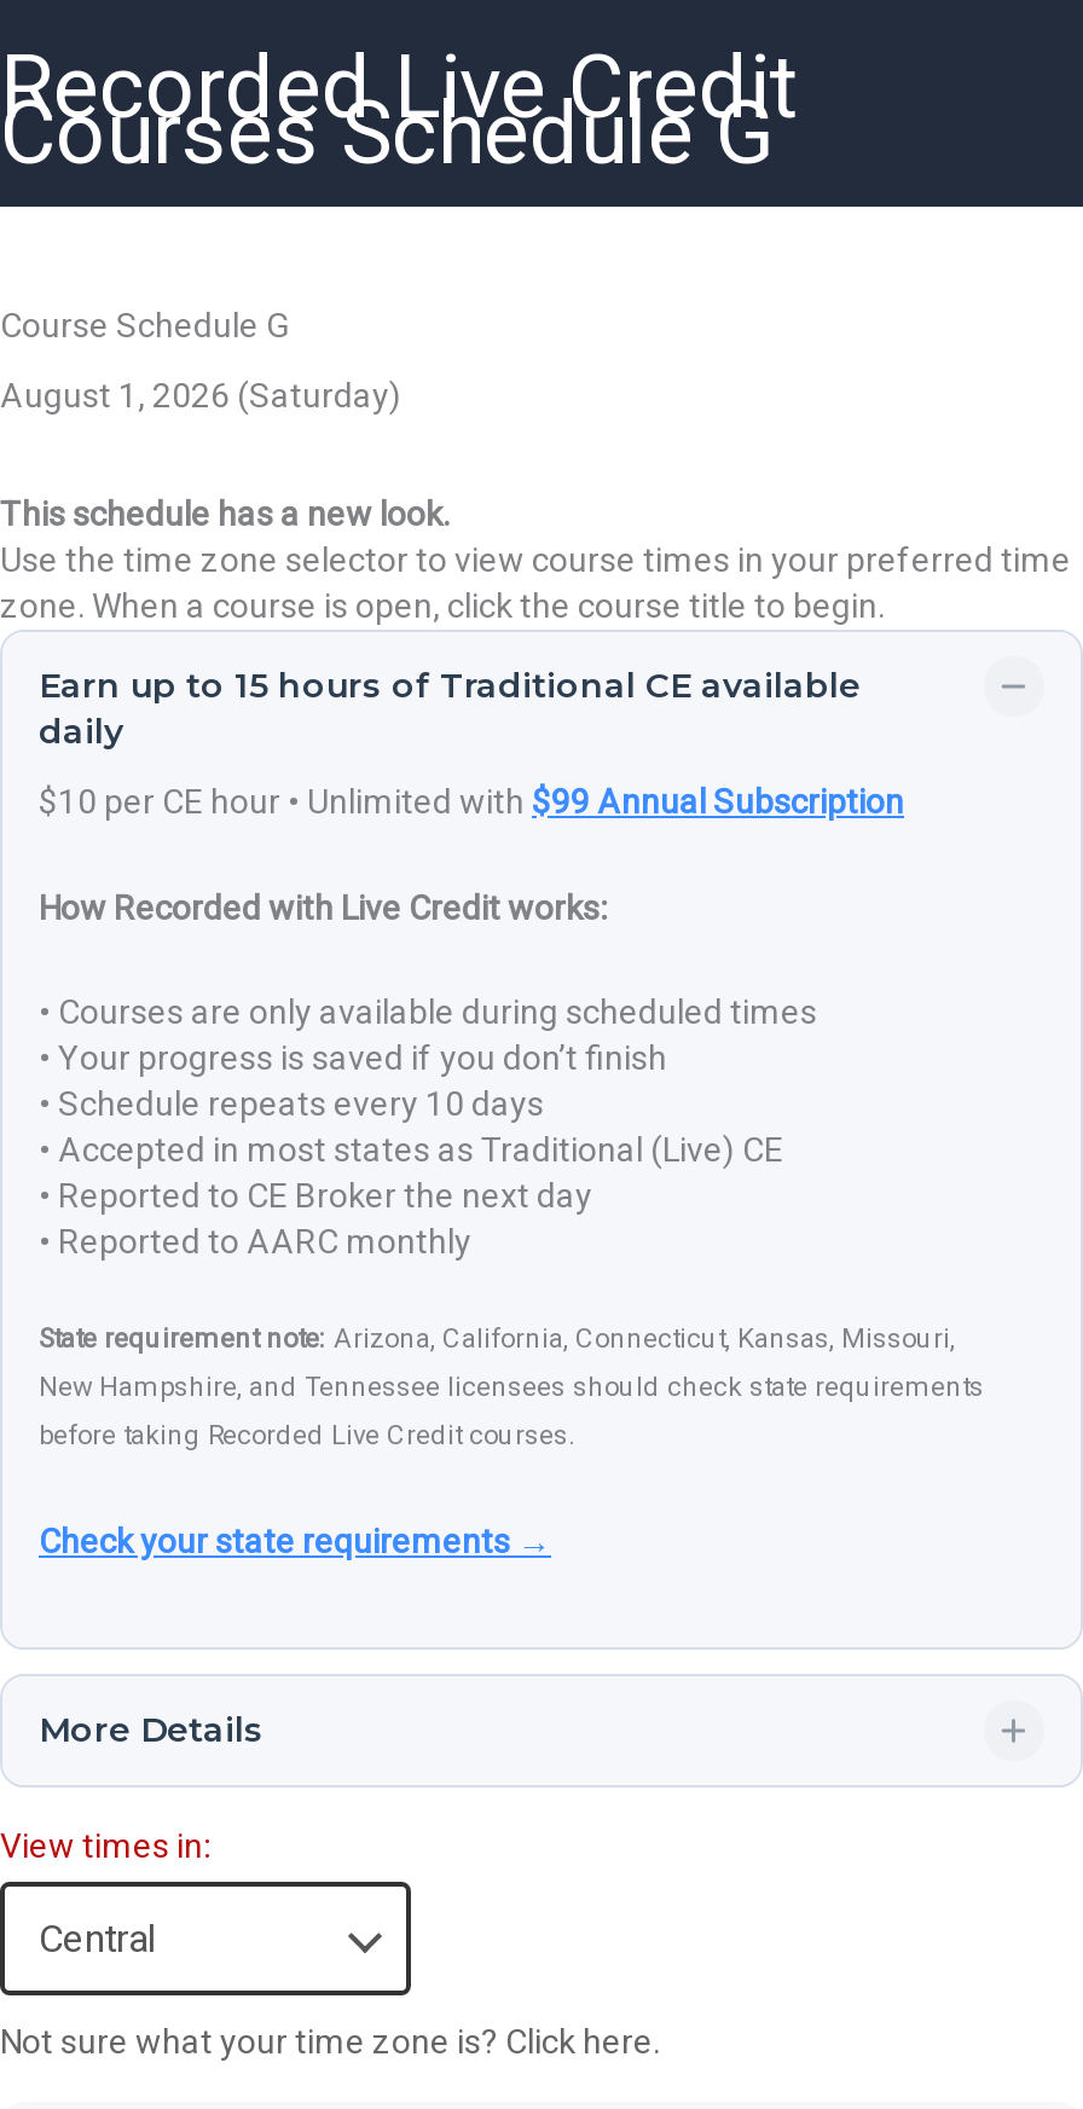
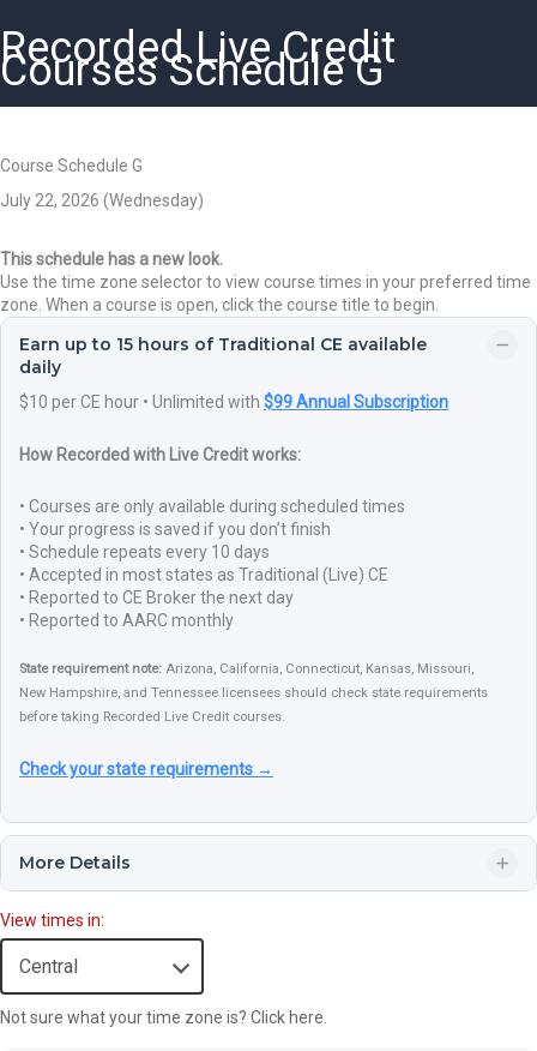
[0,376,401,415] August 1, 2026 (Saturday) -> [0,191,204,210] July 22, 2026 (Wednesday)

